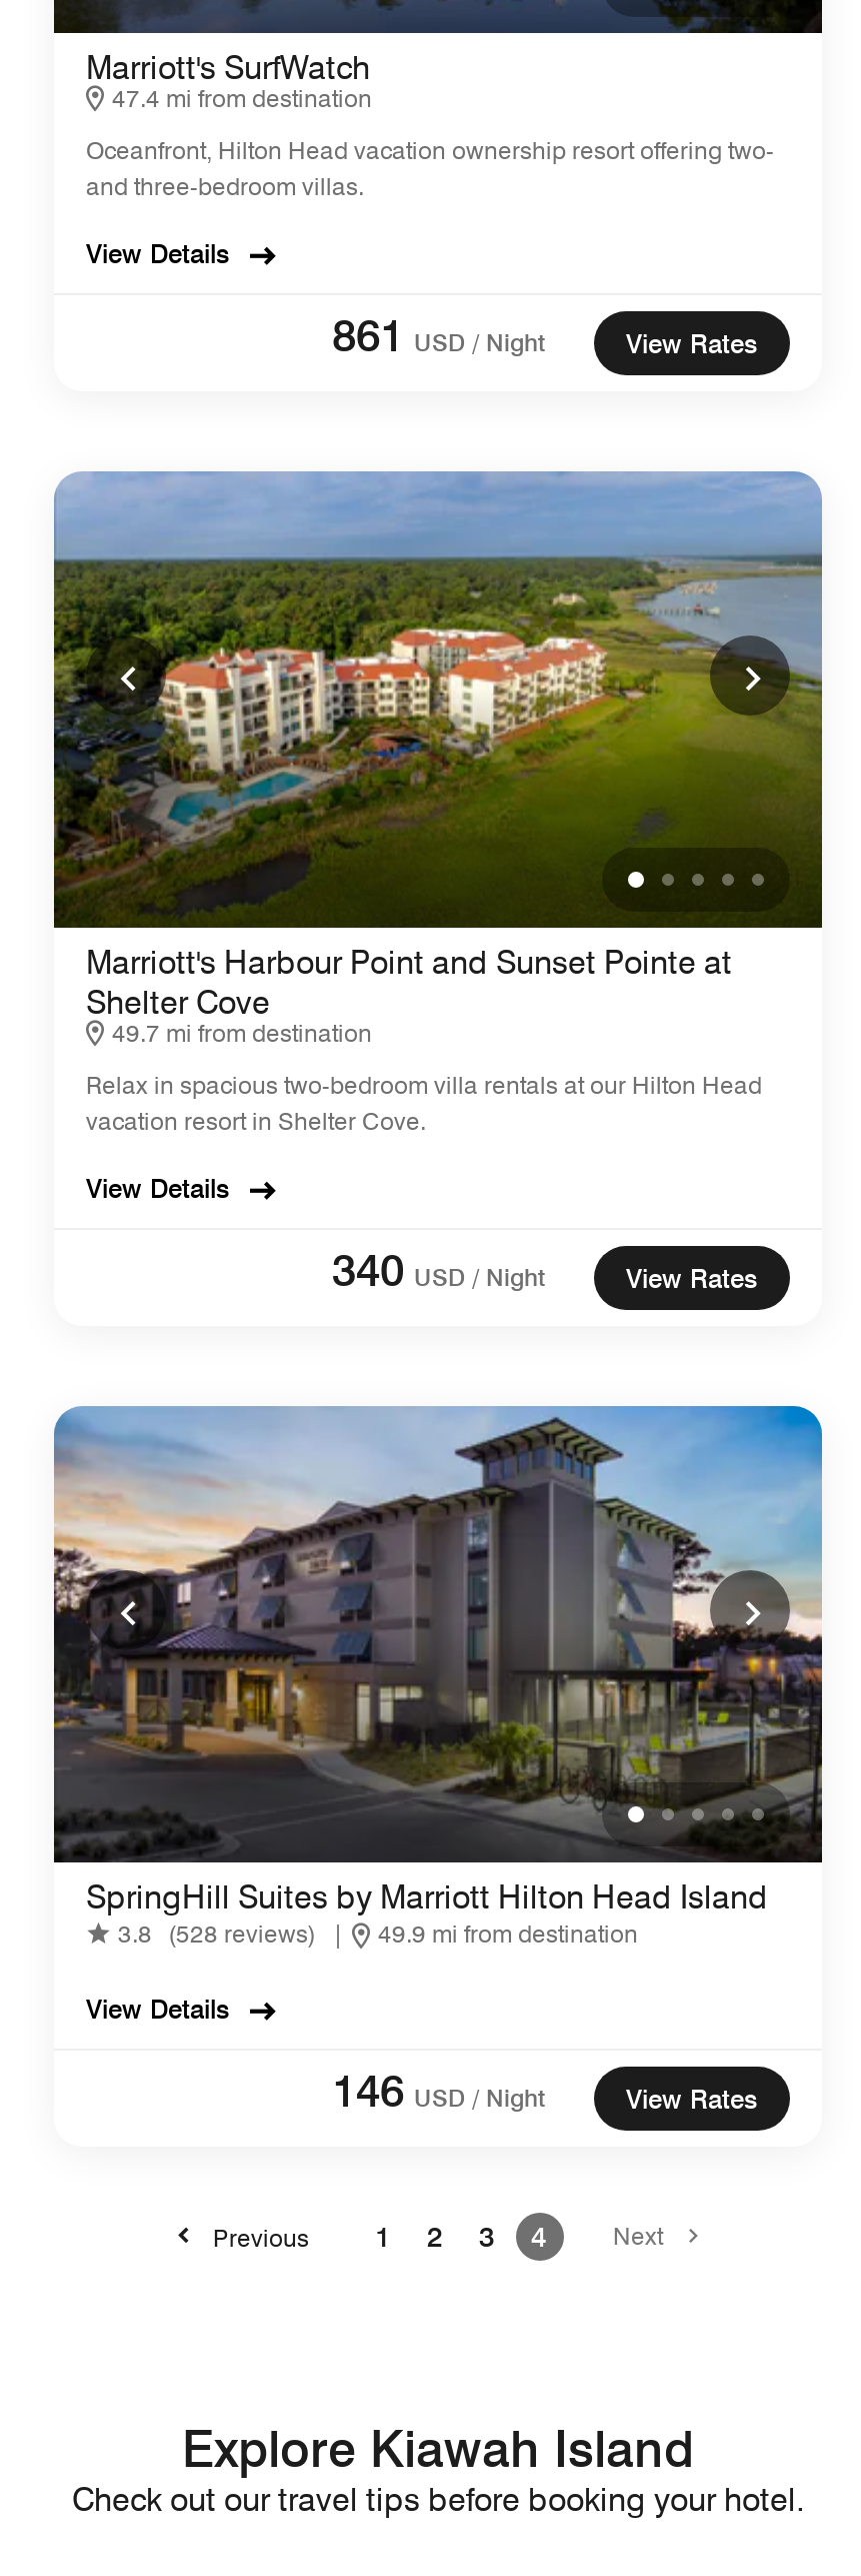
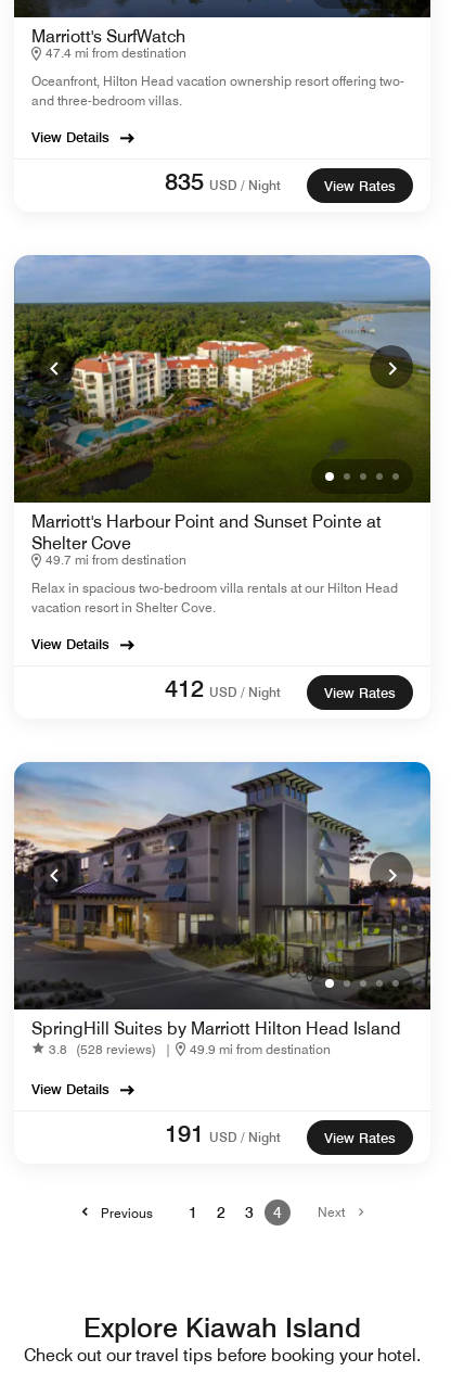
[332,308,546,360] 861 USD / Night -> [165,167,281,195] 835 USD / Night
[332,1243,546,1295] 340 USD / Night -> [165,674,281,702] 412 USD / Night
[332,2064,546,2116] 146 USD / Night -> [165,1119,281,1147] 191 USD / Night

